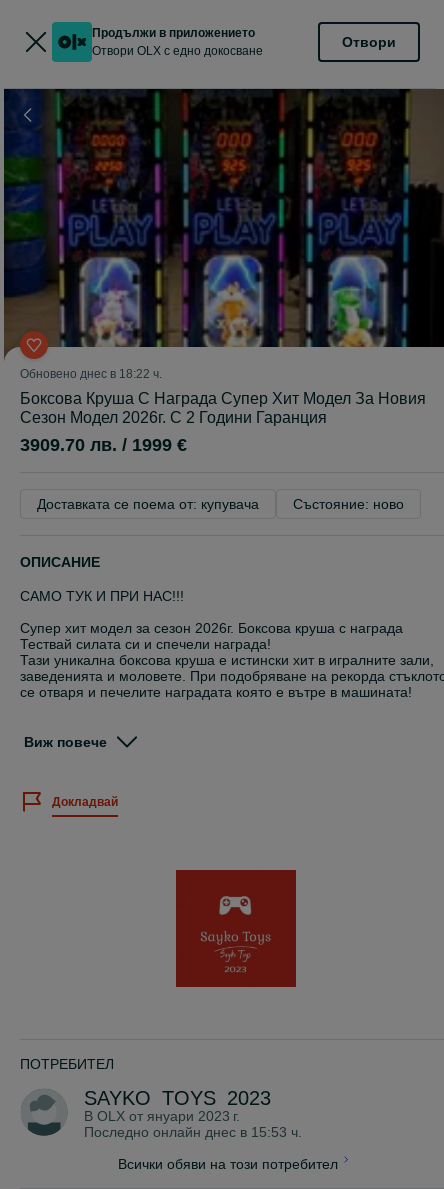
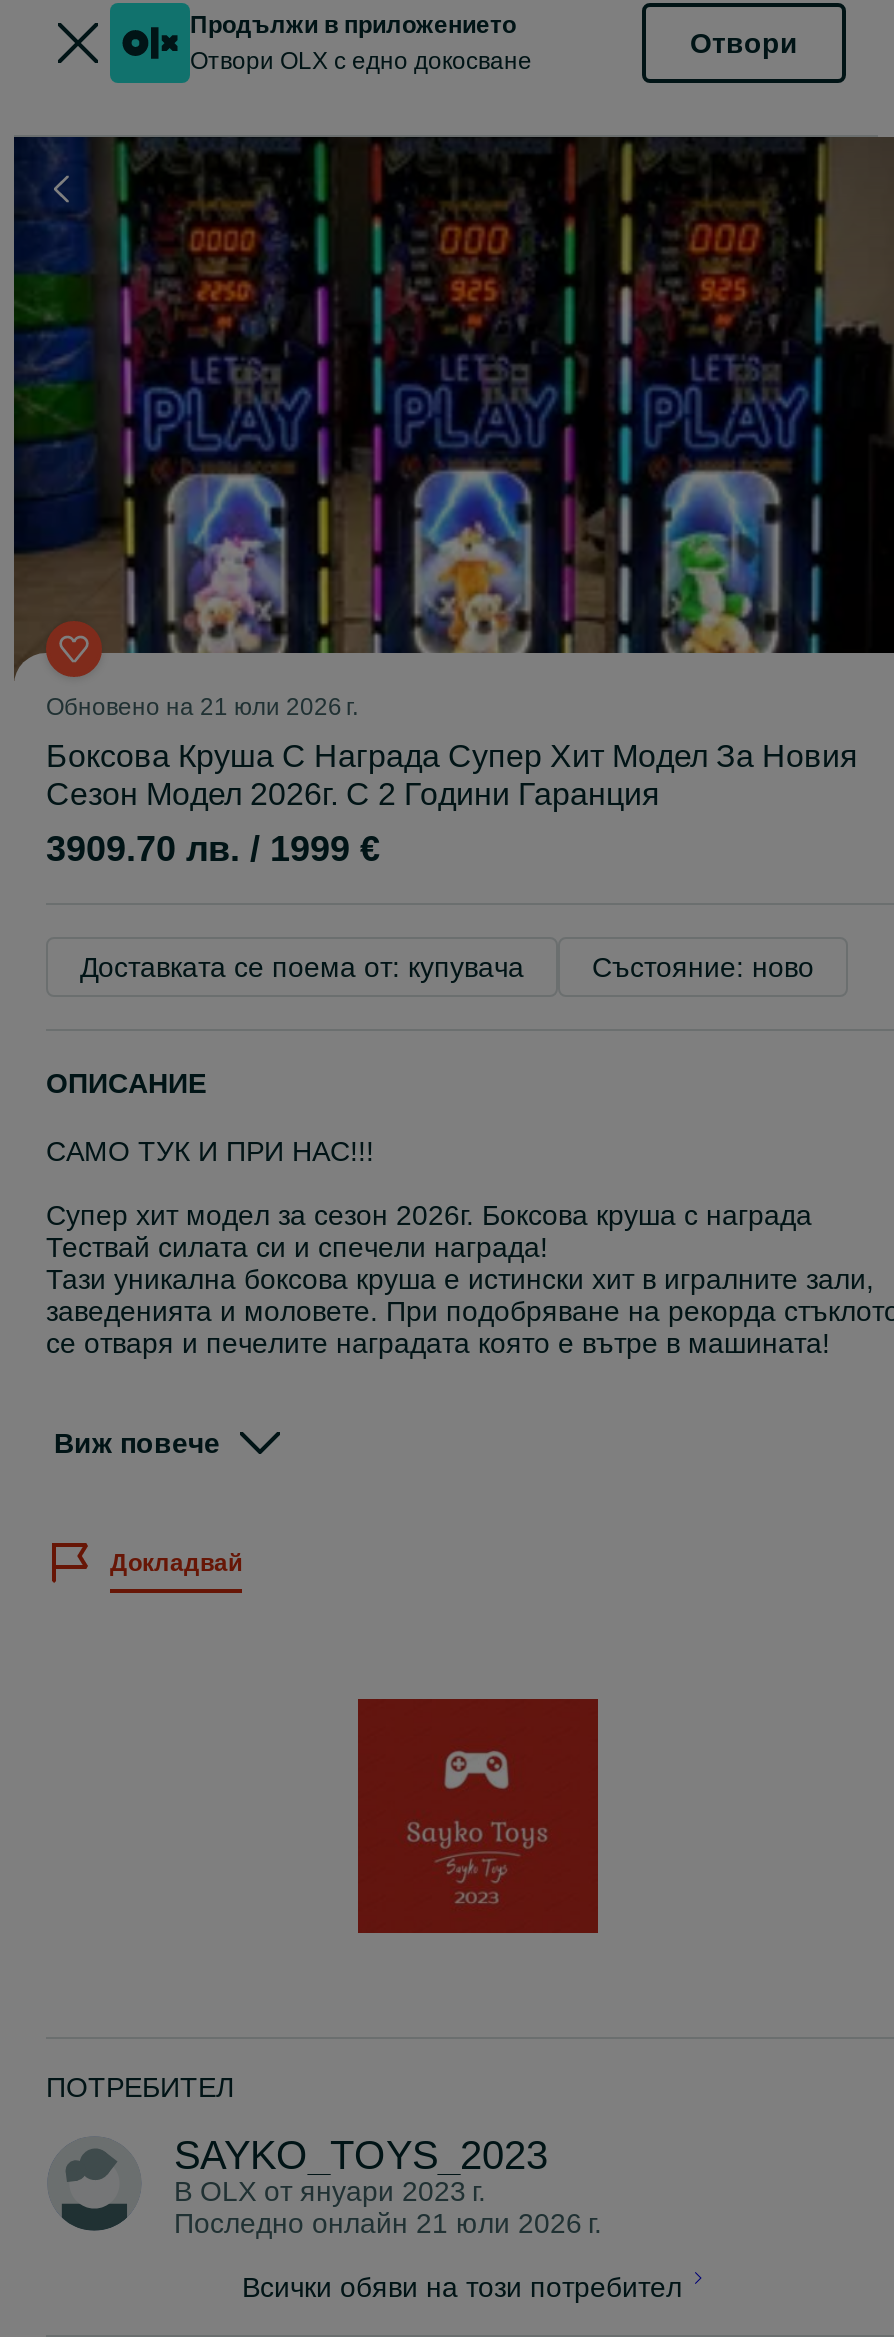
[20,367,162,381] Обновено днес в 18:22 ч. -> [46,693,358,721] Обновено на 21 юли 2026 г.
[84,1124,302,1140] Последно онлайн днес в 15:53 ч. -> [174,2207,602,2239] Последно онлайн 21 юли 2026 г.

